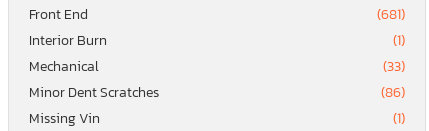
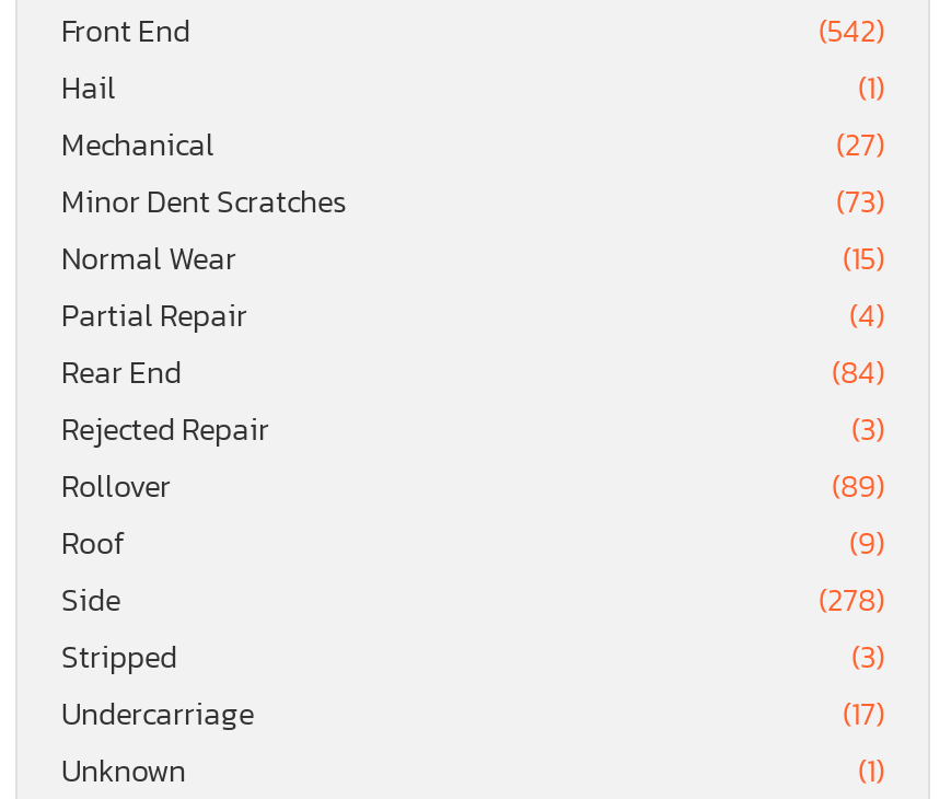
[29,3,405,50] (681) | Interior Burn -> [61,8,884,111] (542) | Hail
[383,55,405,76] (33) -> [836,121,884,167] (27)
[29,81,405,128] (86) | Missing Vin -> [61,178,884,794] (73) | Normal Wear | (15) | Partial Repair | (4) | Rear End | (84) | Rejected Repair | (3) | Rollover | (89) | Roof | (9) | Side | (278) | Stripped | (3) | Undercarriage | (17) | Unknown

